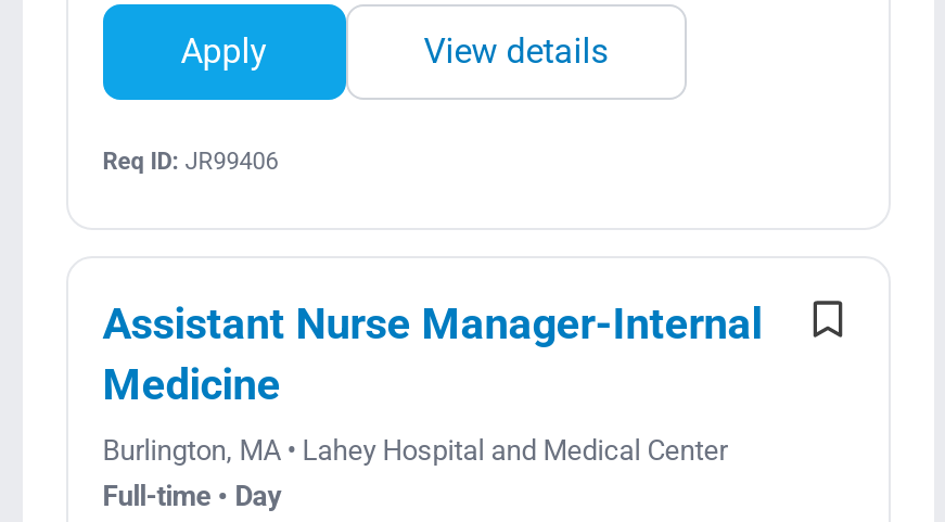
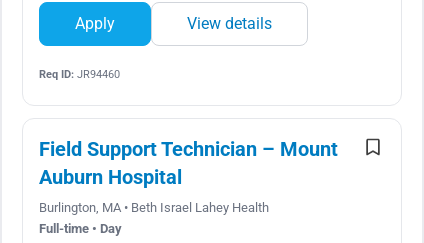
[103,147,278,175] Req ID: JR99406 -> [39,68,120,81] Req ID: JR94460
[103,296,762,409] Assistant Nurse Manager-Internal | Medicine -> [39,137,338,189] Field Support Technician – Mount | Auburn Hospital
[103,433,728,466] Burlington, MA • Lahey Hospital and Medical Center -> [39,200,269,215] Burlington, MA • Beth Israel Lahey Health

